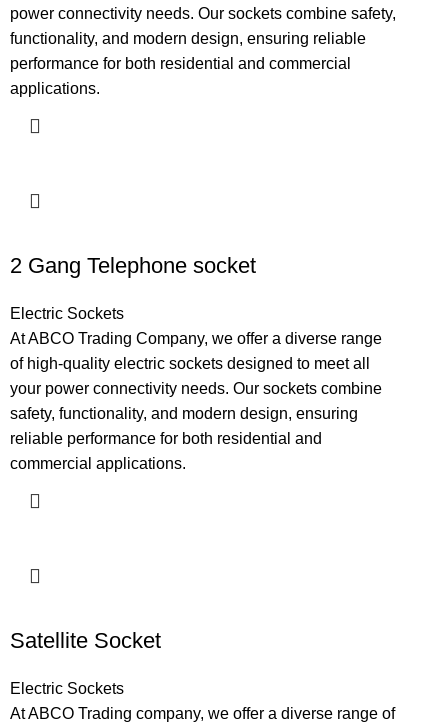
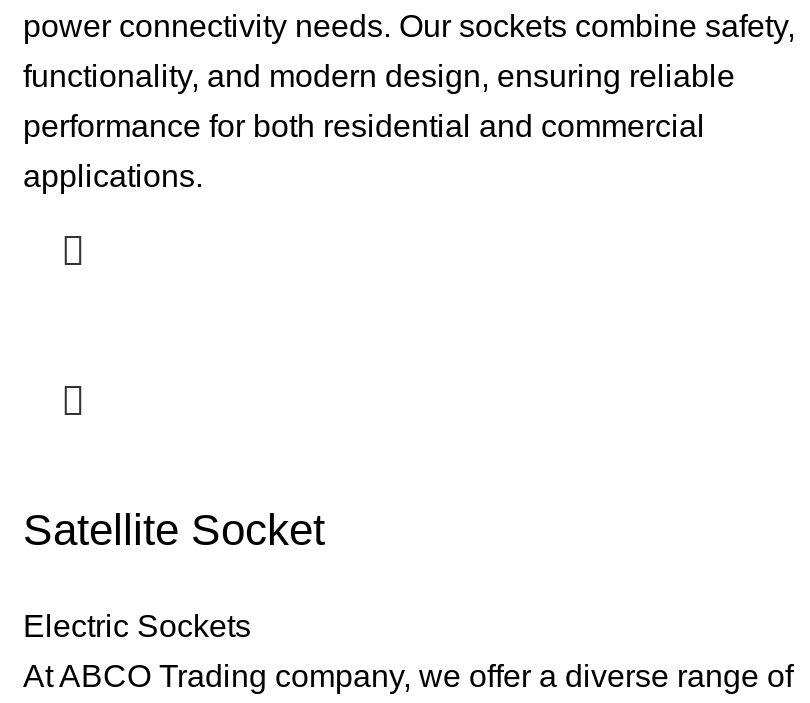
[10,253,382,472] 2 Gang Telephone socket | Electric Sockets | At ABCO Trading Company, we offer a diverse range | of high-quality electric sockets designed to meet all | your power connectivity needs. Our sockets combine | safety, functionality, and modern design, ensuring | reliable performance for both residential and | commercial applications. -> none

